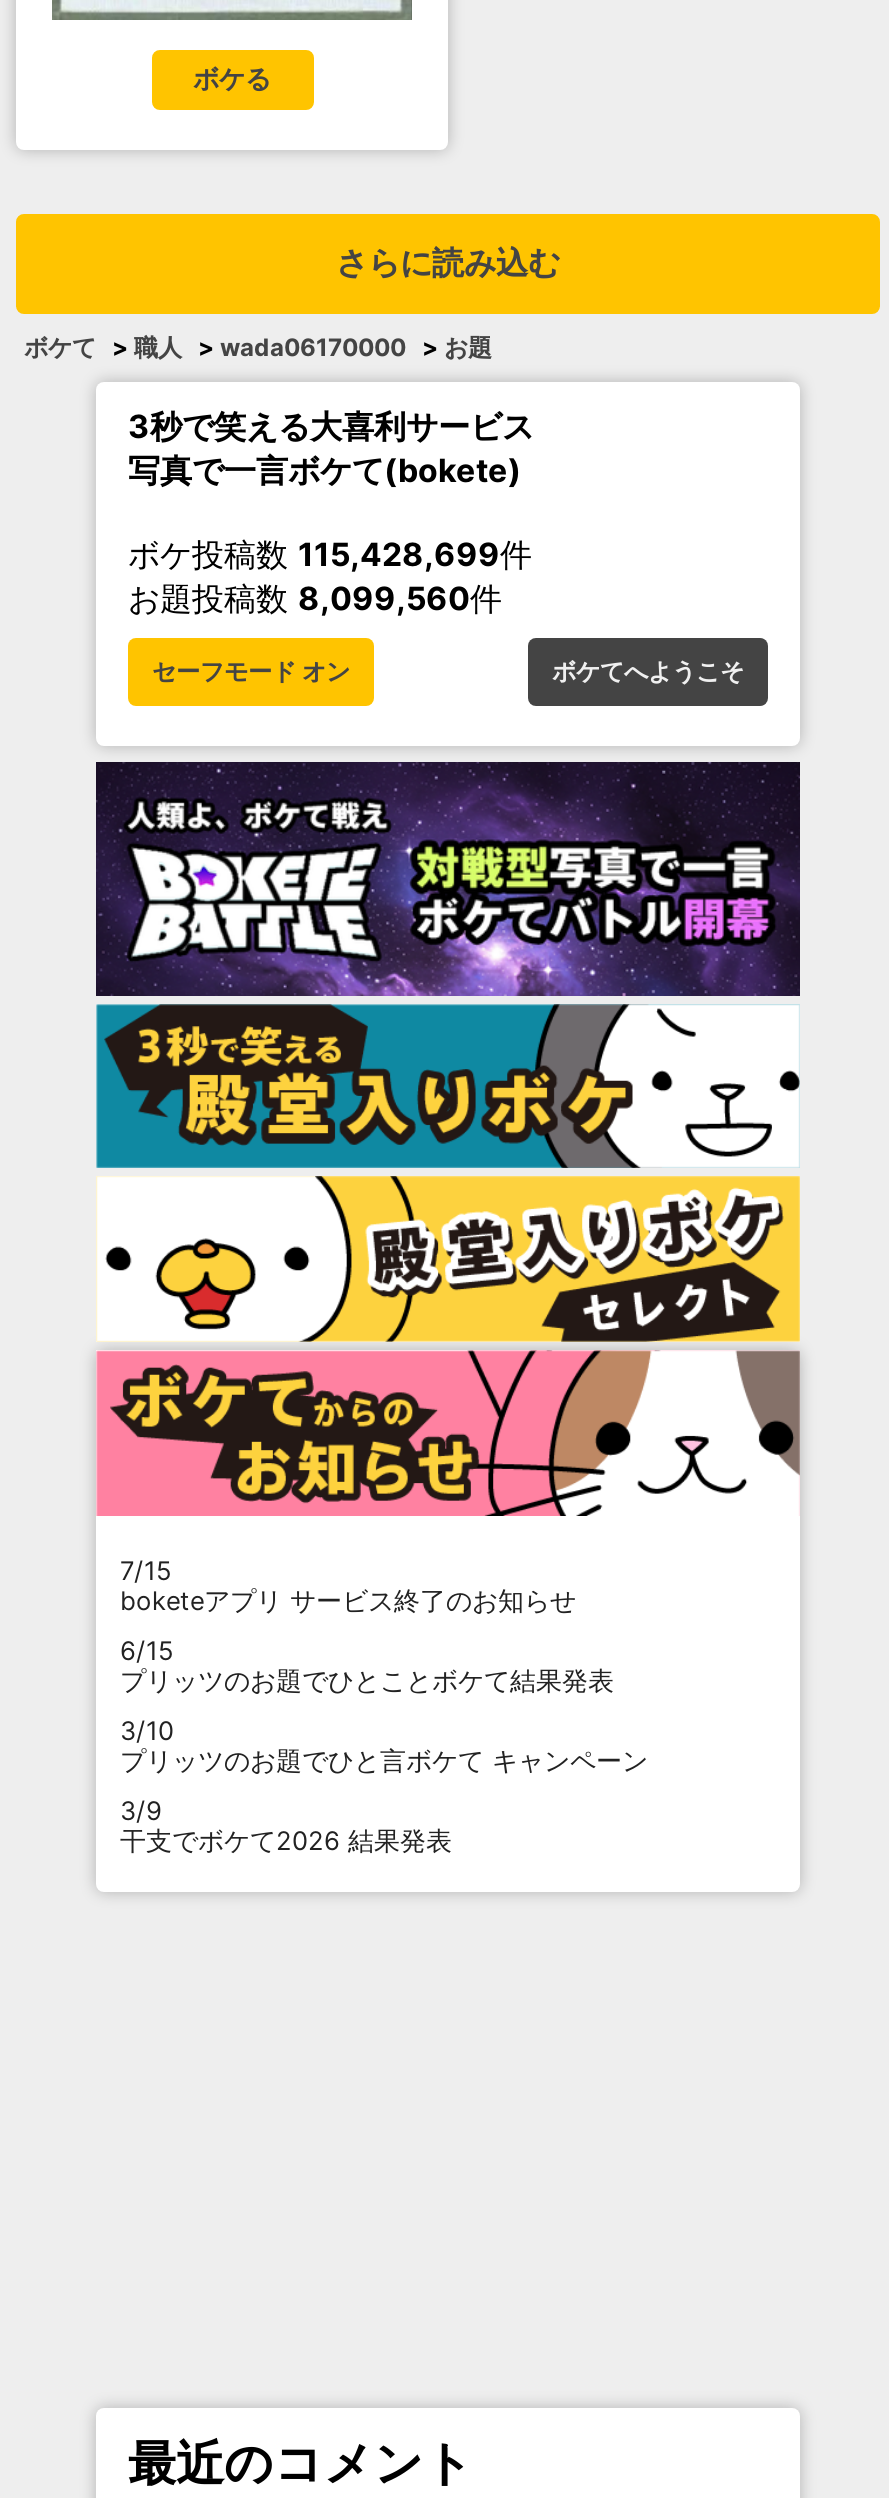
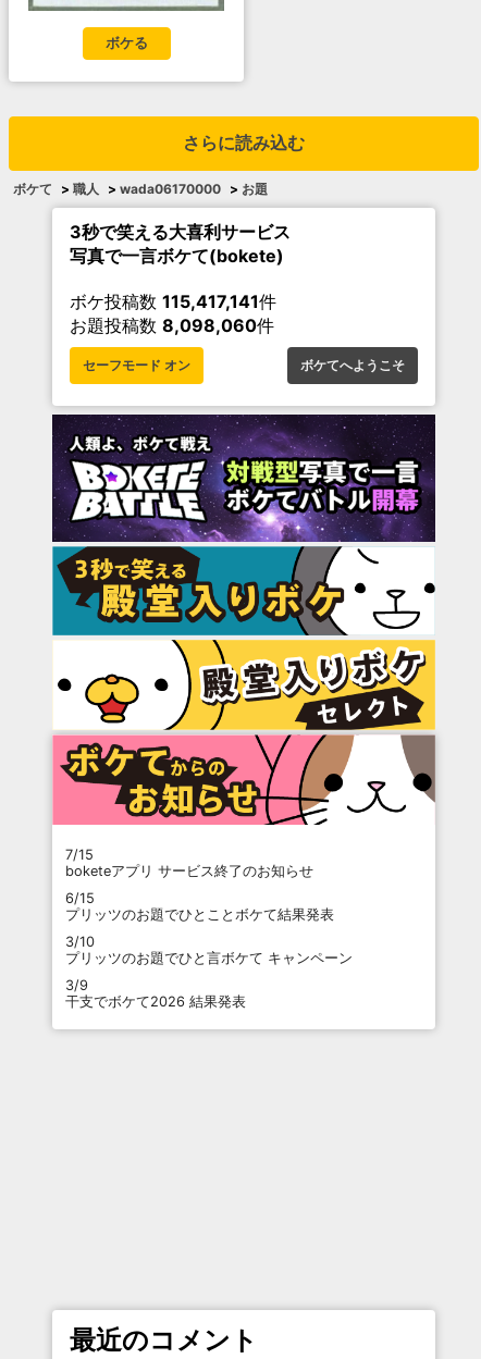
[128,533,532,573] ボケ投稿数115,428,699件 -> [70,290,276,312] ボケ投稿数115,417,141件
[128,577,502,617] お題投稿数8,099,560件 -> [70,314,274,336] お題投稿数8,098,060件

